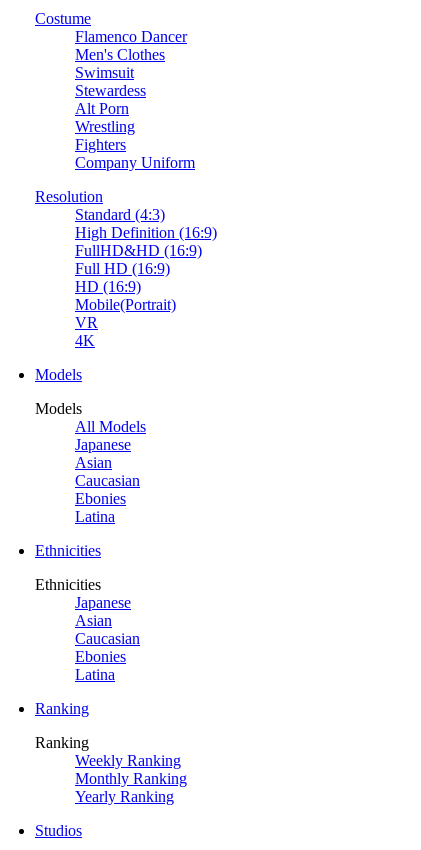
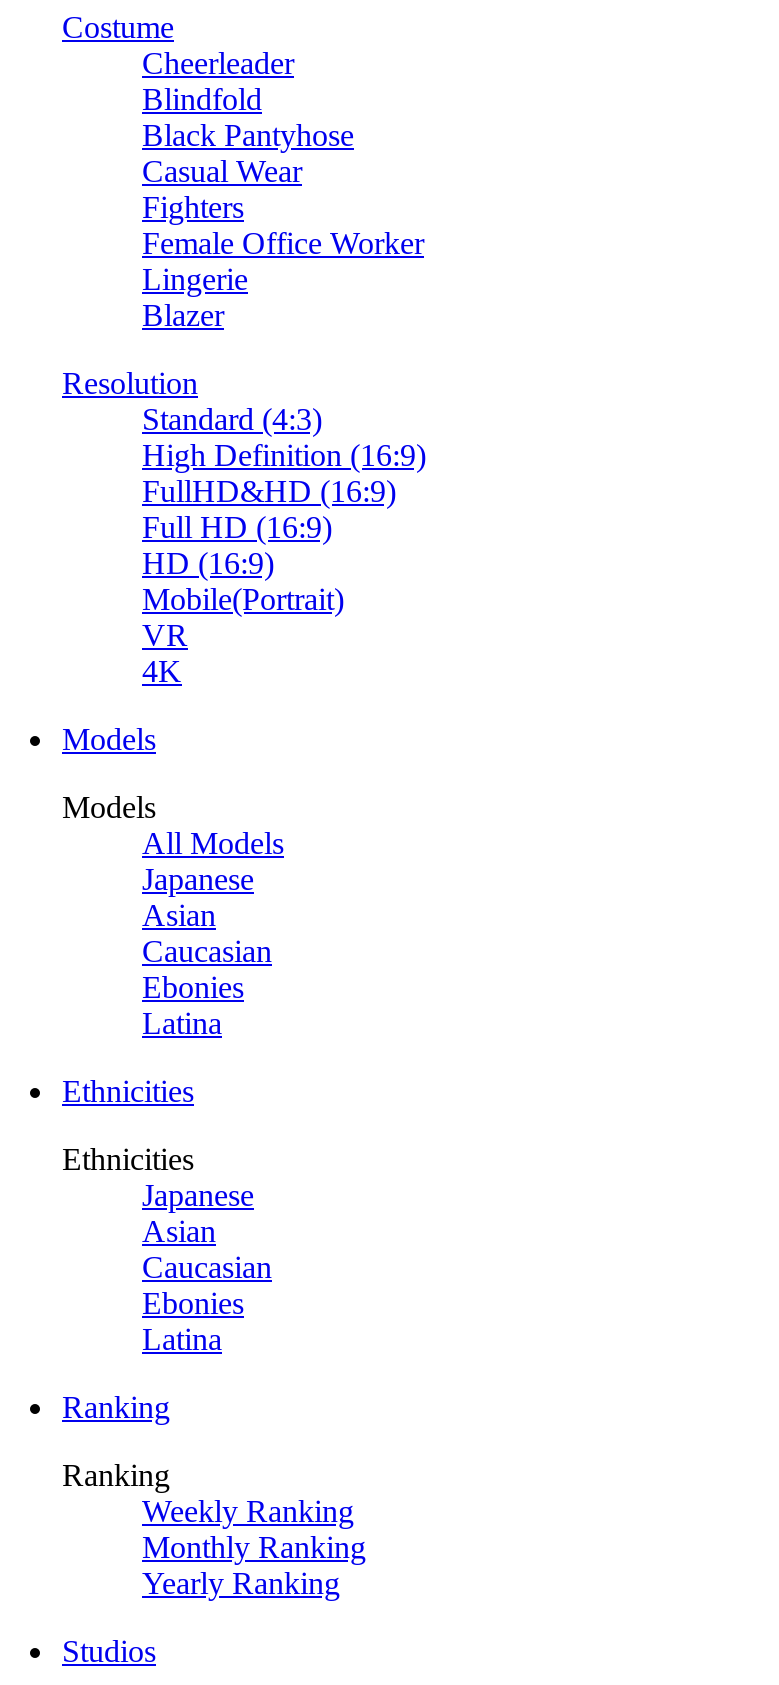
[75,28,187,135] Flamenco Dancer | Men's Clothes | Swimsuit | Stewardess | Alt Porn | Wrestling -> [142,47,354,189] Cheerleader | Blindfold | Black Pantyhose | Casual Wear
moved [75,136,126,153] -> [142,191,244,225]: Fighters
[75,154,195,171] Company Uniform -> [142,227,424,333] Female Office Worker | Lingerie | Blazer

